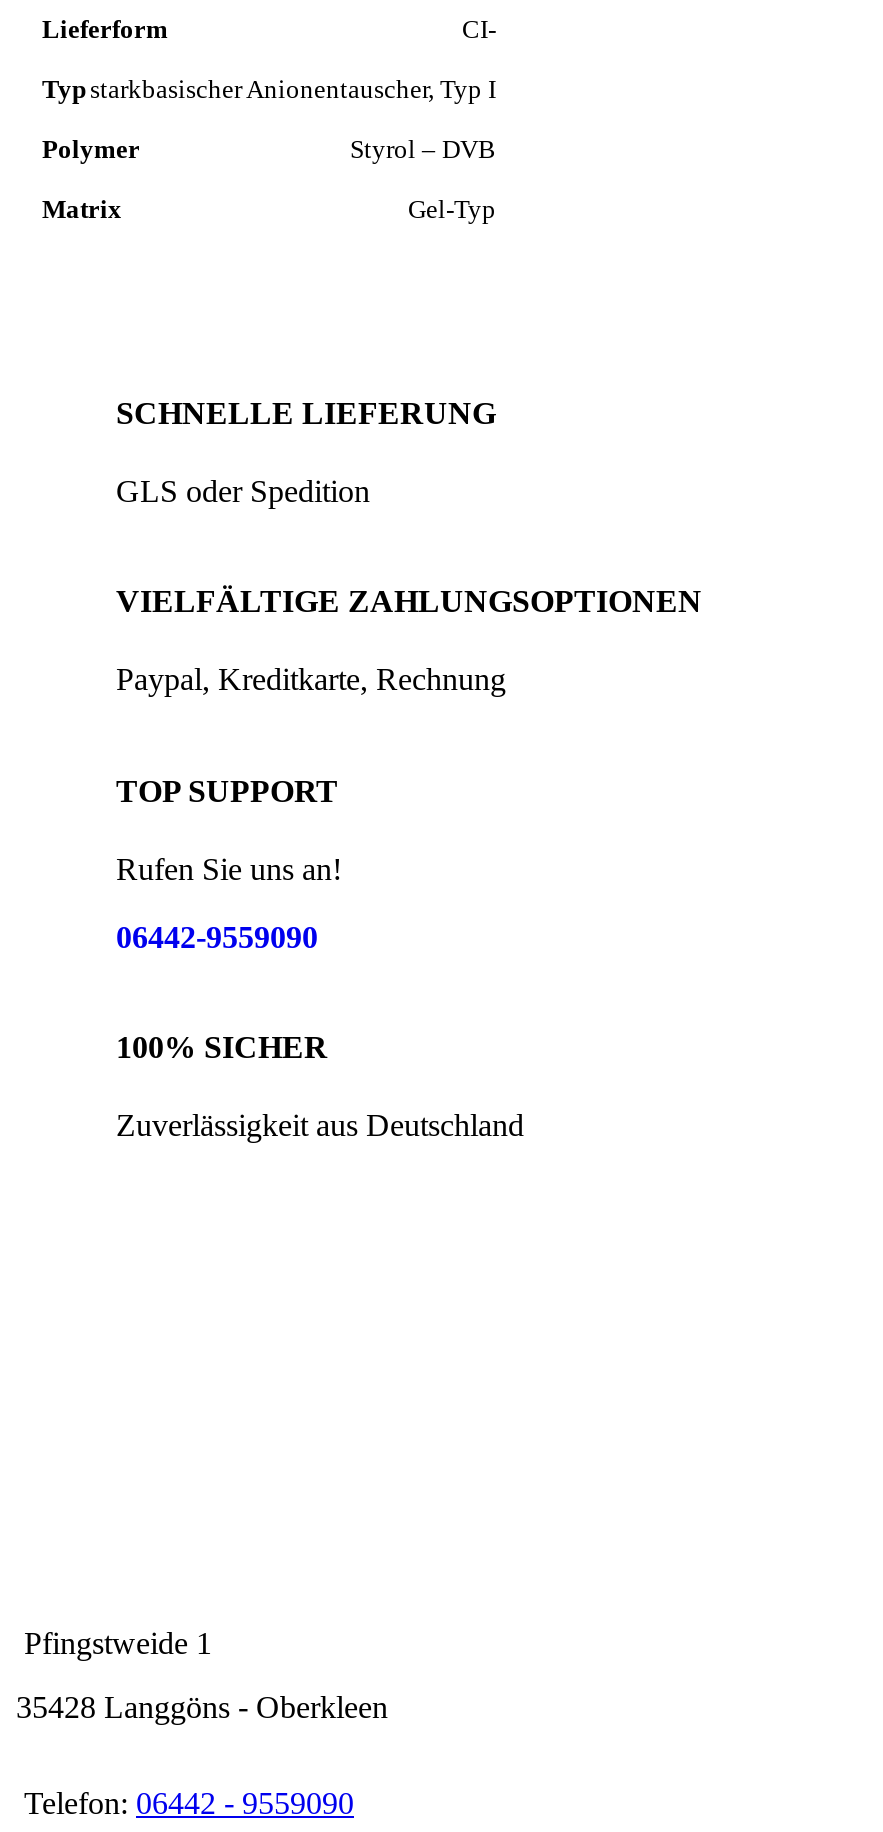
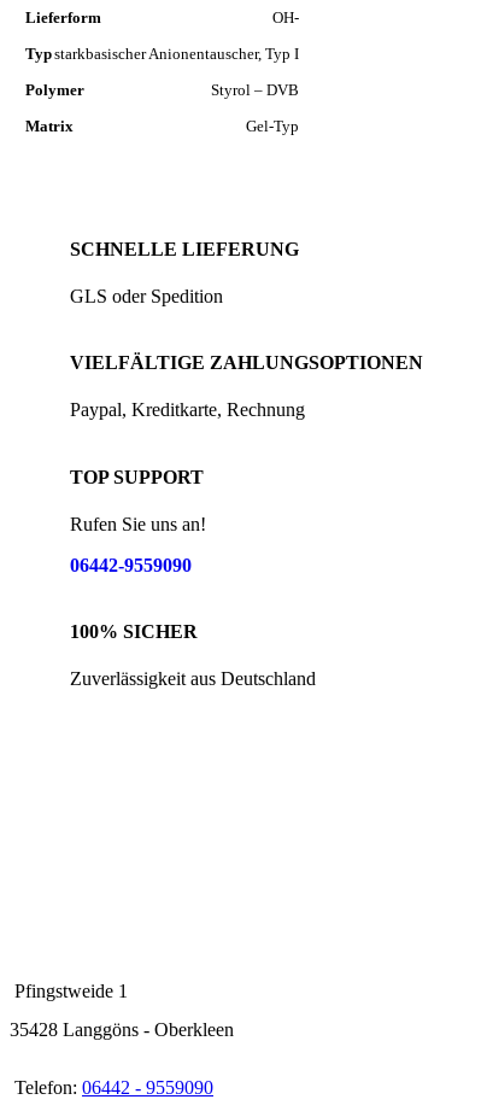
[462,15,496,45] CI- -> [272,9,299,27] OH-

